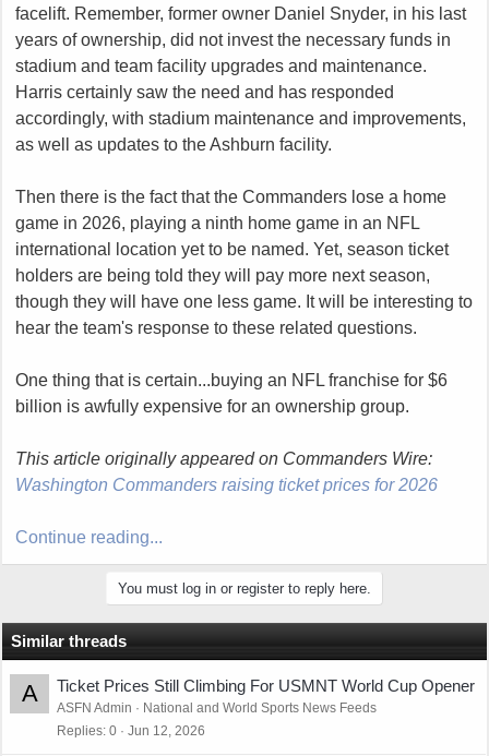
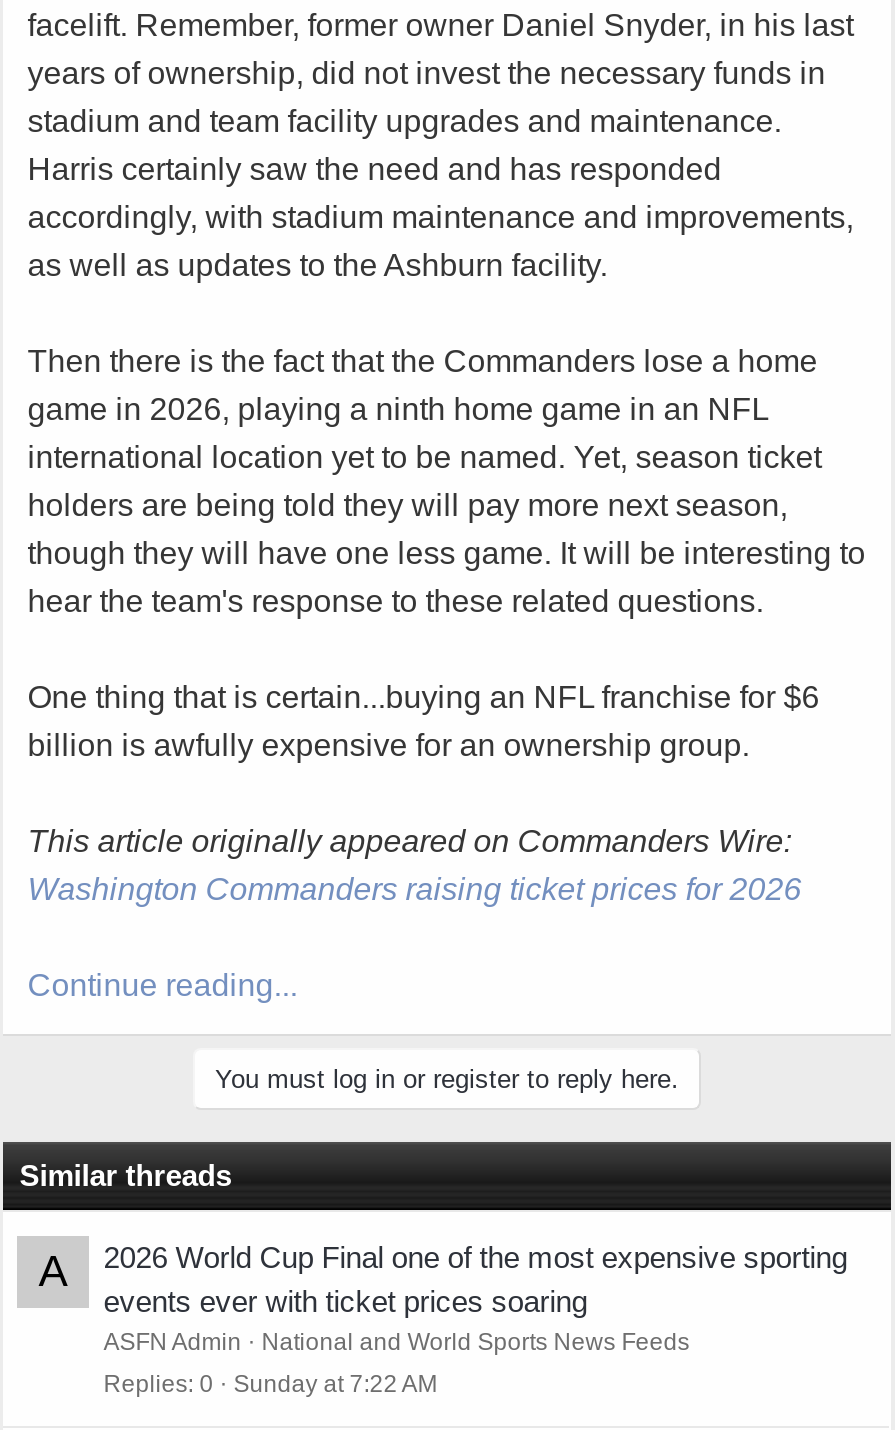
[57,676,475,695] Ticket Prices Still Climbing For USMNT World Cup Opener -> [103,1240,847,1318] 2026 World Cup Final one of the most expensive sporting | events ever with ticket prices soaring
[57,723,205,738] Replies 0 Jun 12, 2026 -> [103,1370,437,1398] Replies 0 Sunday at 7:22 AM

